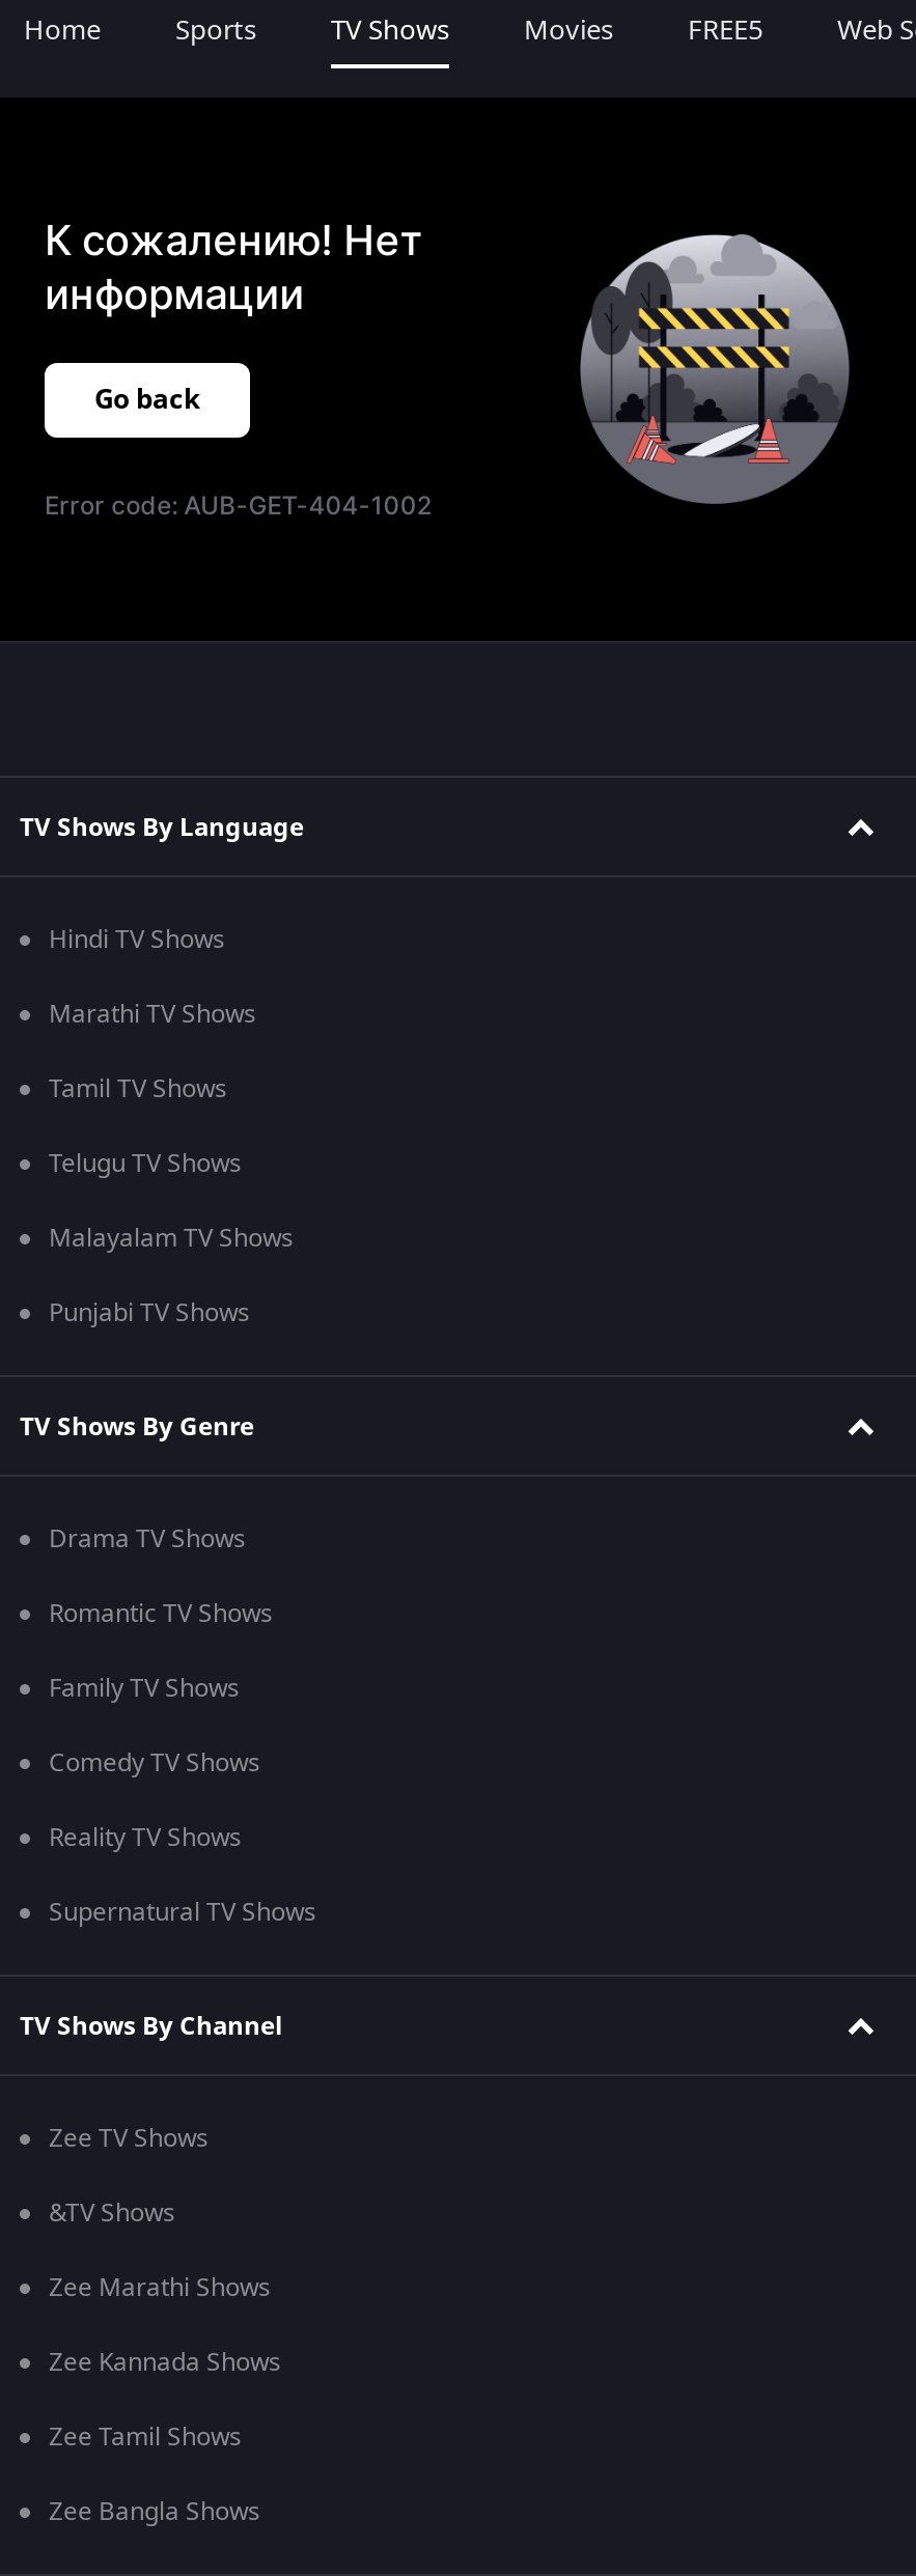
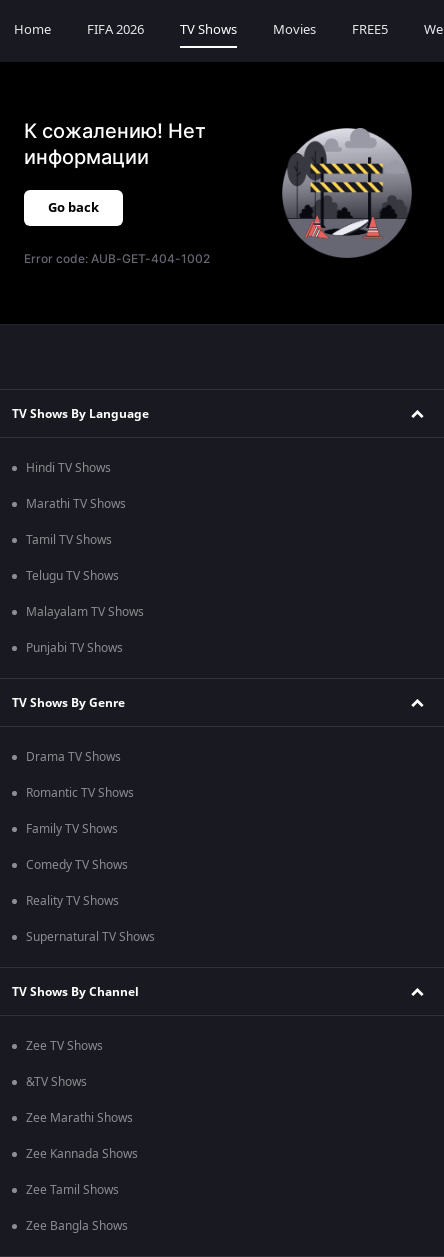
[175,10,256,50] Sports -> [87,20,144,39] FIFA 2026

